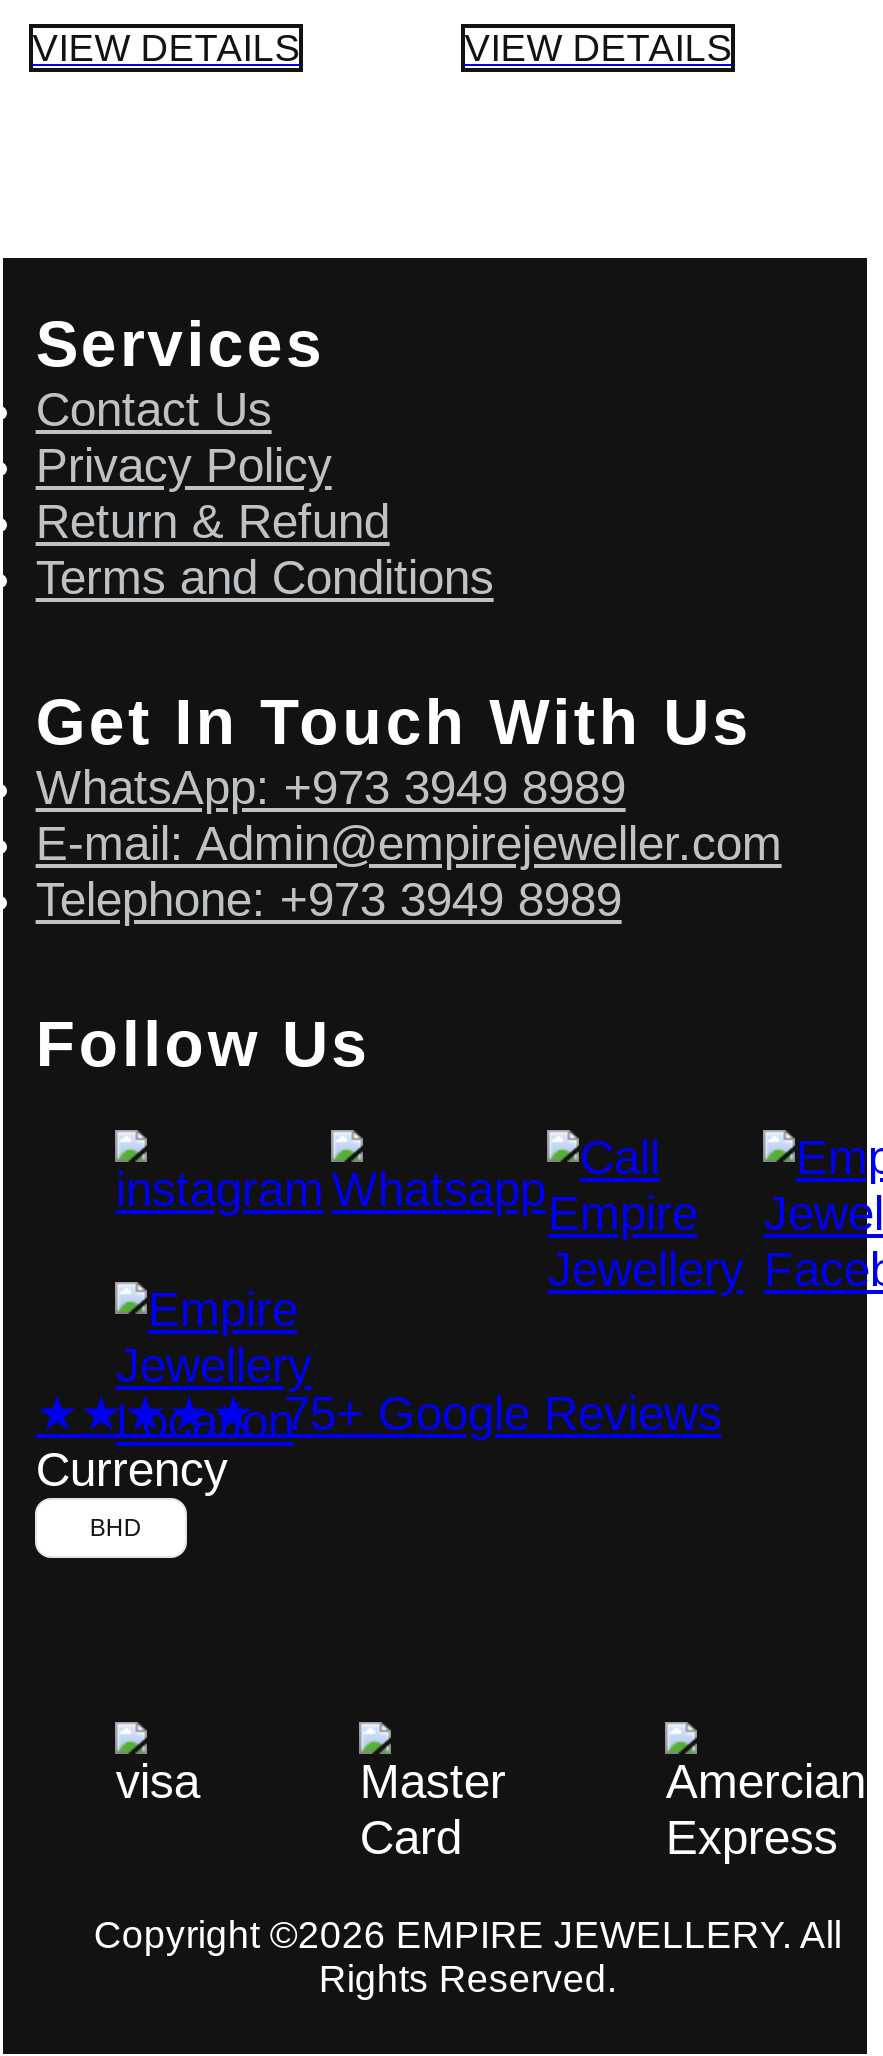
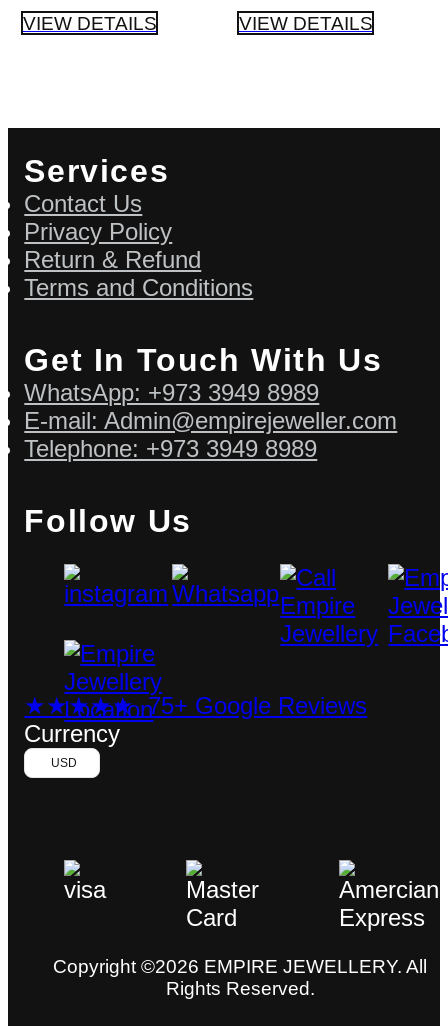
[90,1515,142,1543] BHD -> [51,756,77,770] USD

